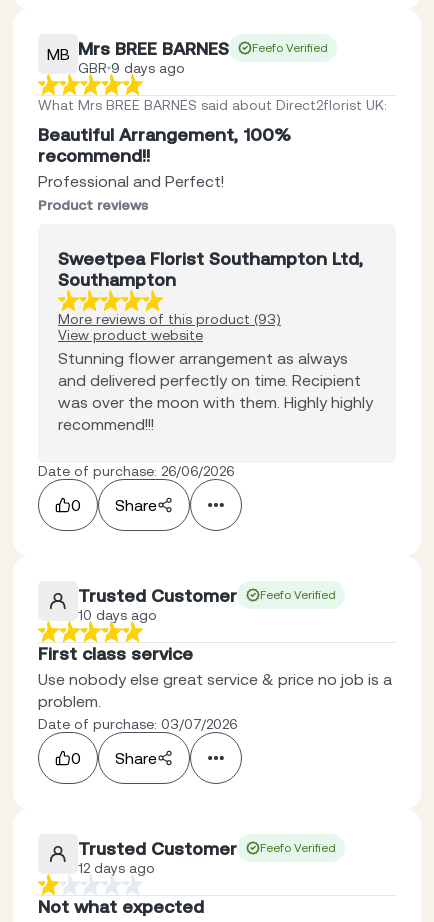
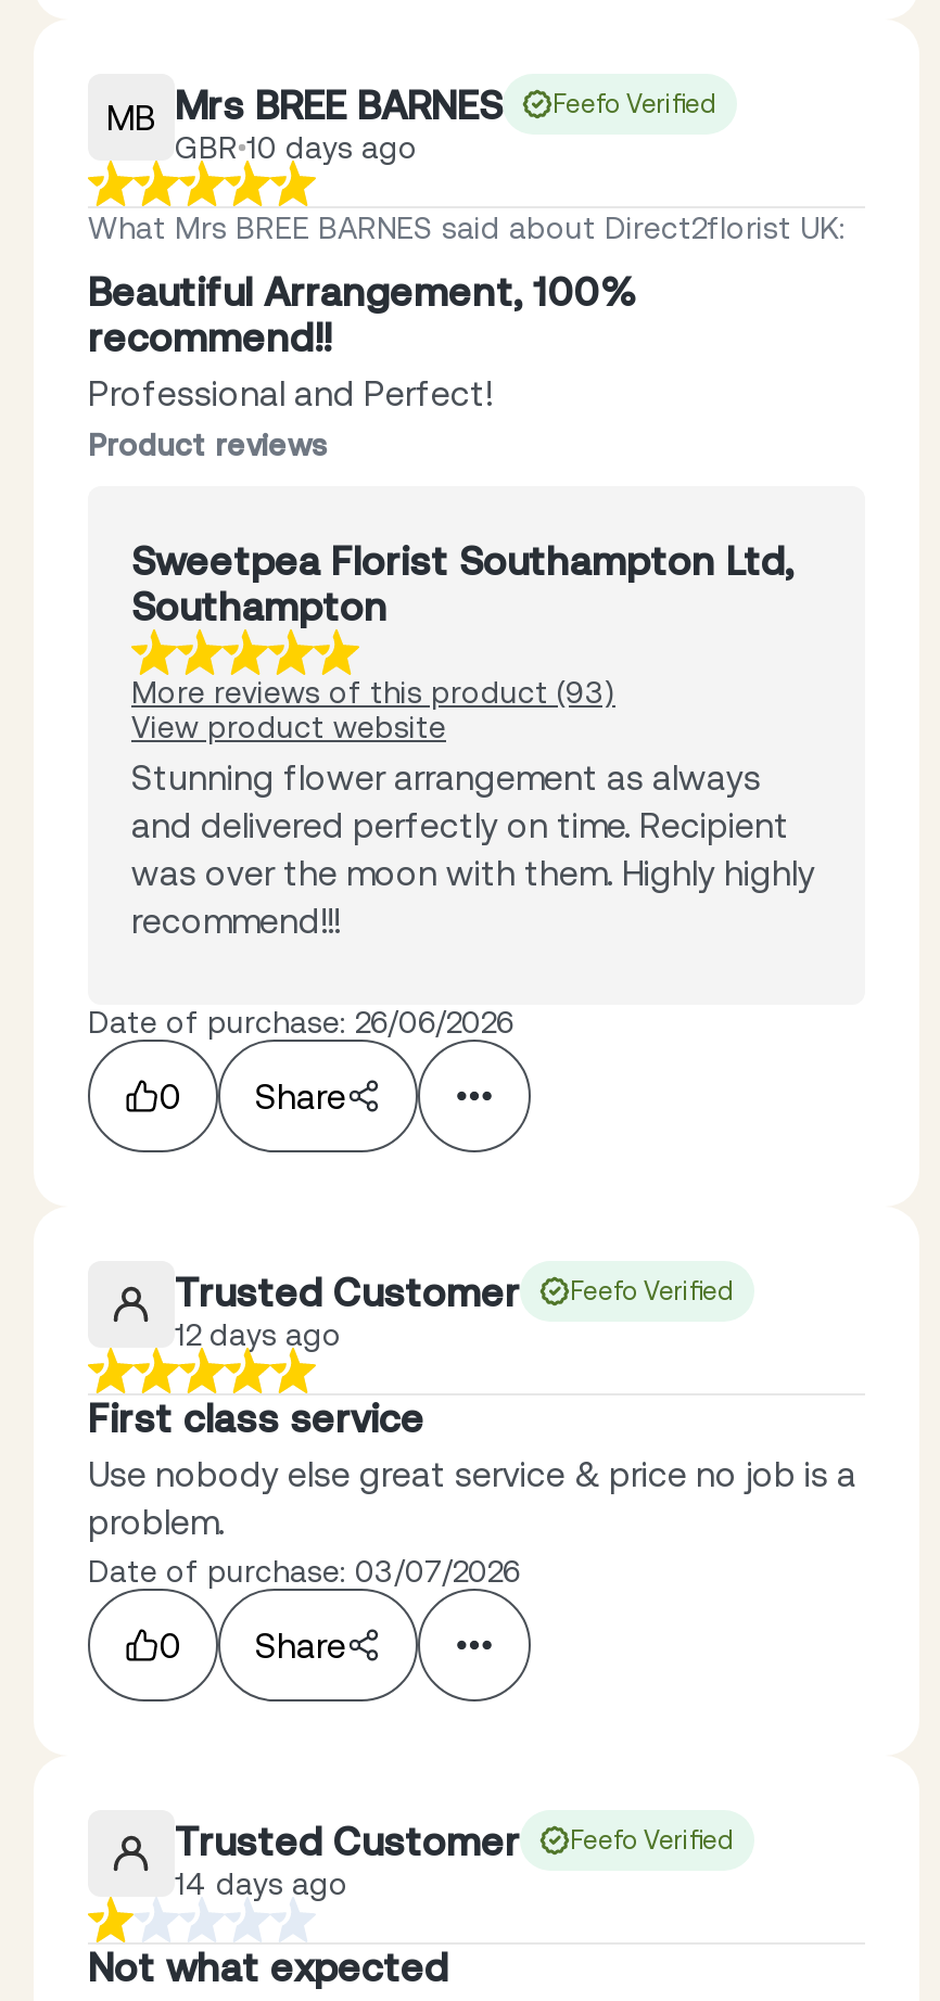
[78,60,185,76] GBR 9 days ago -> [175,131,418,166] GBR 10 days ago
[78,607,157,623] 10 days ago -> [175,1318,342,1353] 12 days ago
[78,860,155,876] 12 days ago -> [175,1867,348,1902] 14 days ago

